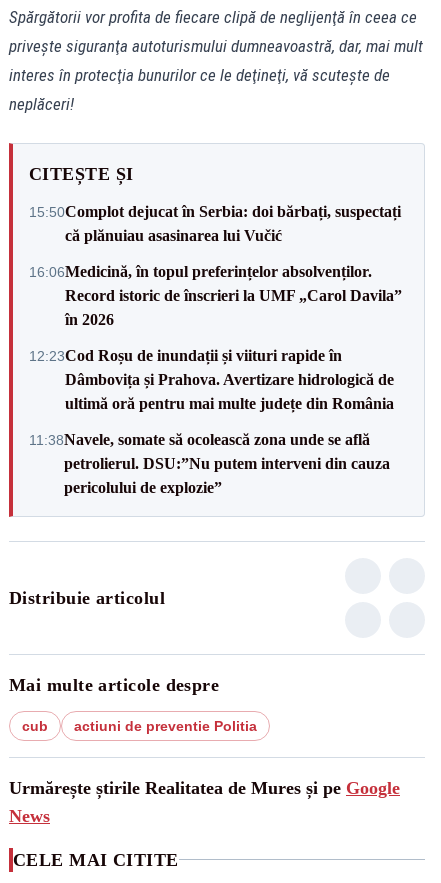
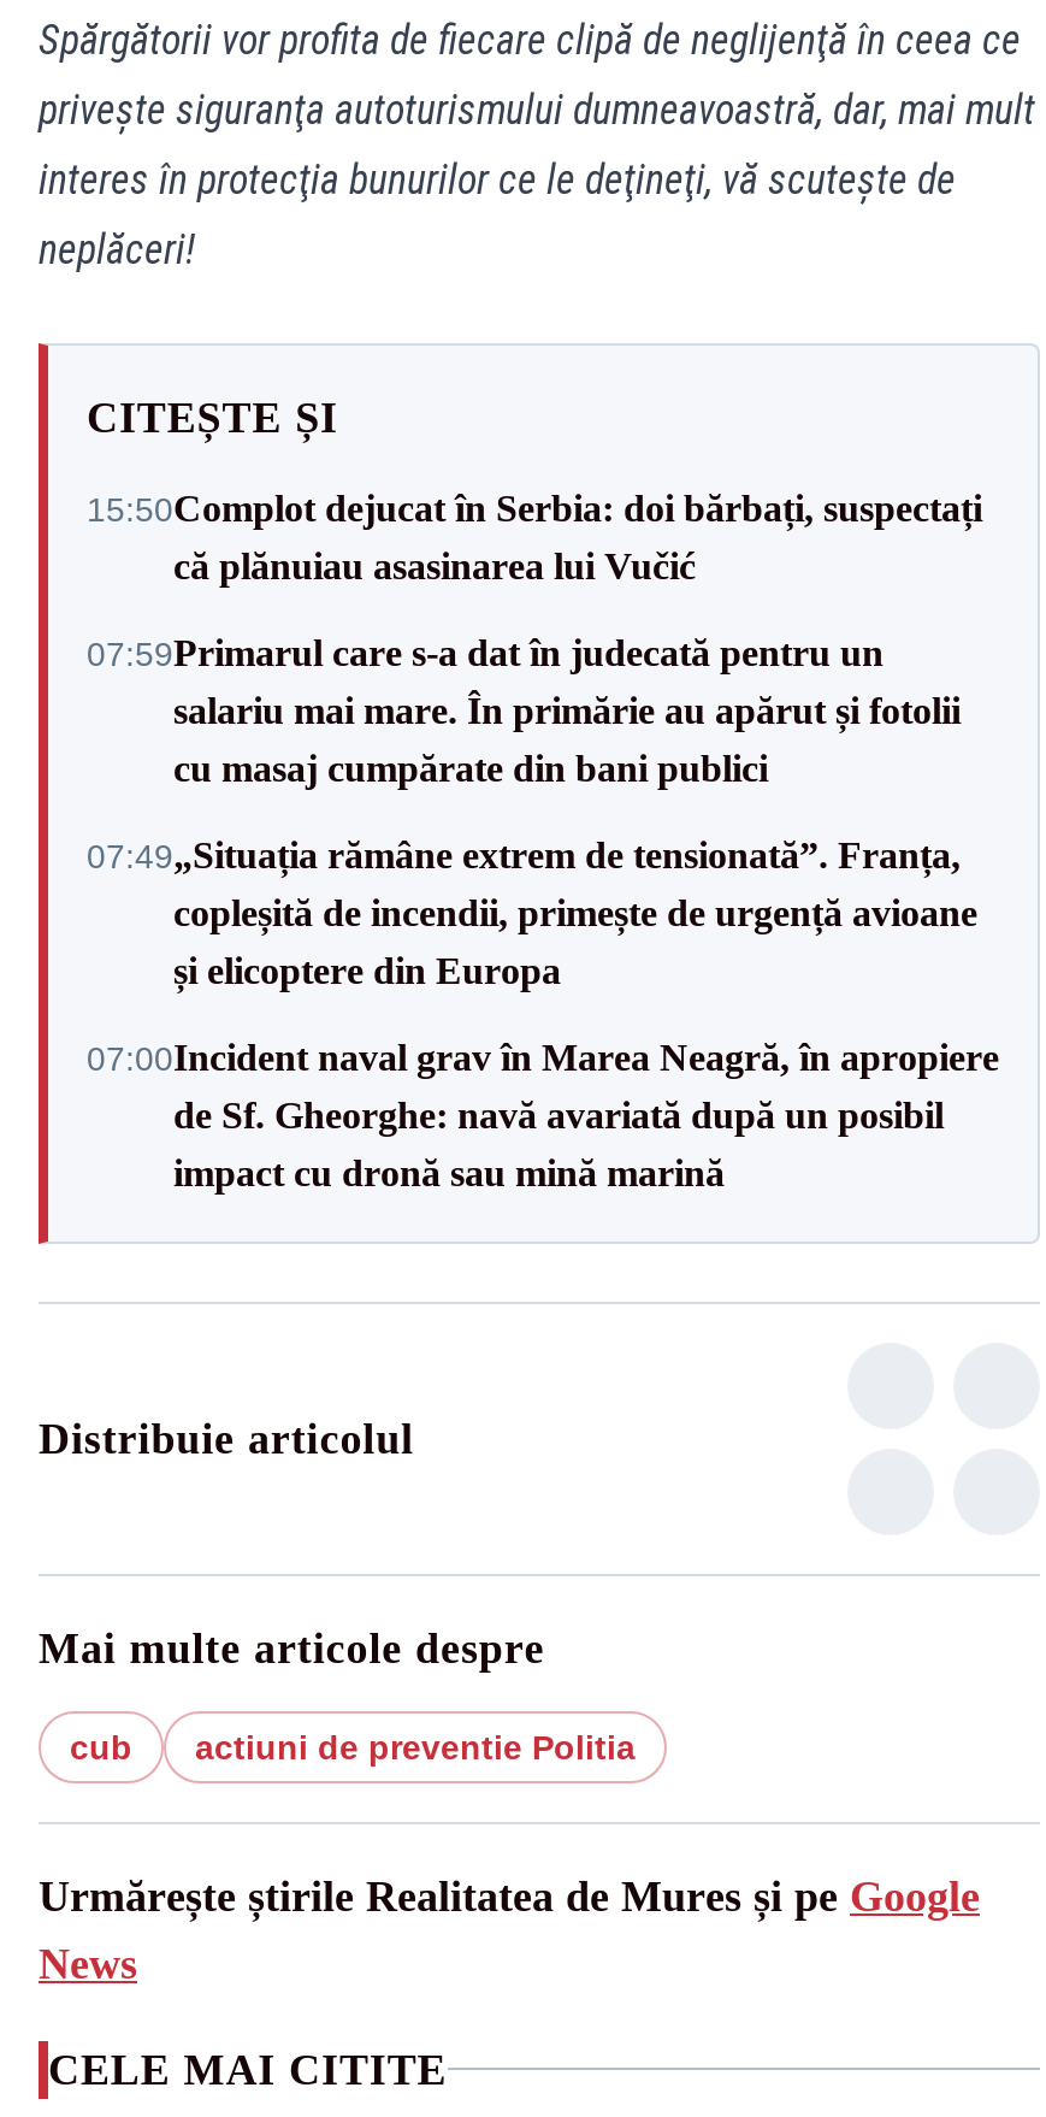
[29,262,402,327] 16:06Medicină, în topul preferințelor absolvenților. | Record istoric de înscrieri la UMF „Carol Davila” | în 2026 -> [87,631,961,788] 07:59Primarul care s-a dat în judecată pentru un | salariu mai mare. În primărie au apărut și fotolii | cu masaj cumpărate din bani publici
[29,346,394,411] 12:23Cod Roșu de inundații și viituri rapide în | Dâmbovița și Prahova. Avertizare hidrologică de | ultimă oră pentru mai multe județe din România -> [87,833,977,990] 07:49„Situația rămâne extrem de tensionată”. Franța, | copleșită de incendii, primește de urgență avioane | și elicoptere din Europa
[29,430,390,495] 11:38Navele, somate să ocolească zona unde se află | petrolierul. DSU:”Nu putem interveni din cauza | pericolului de explozie” -> [87,1036,999,1192] 07:00Incident naval grav în Marea Neagră, în apropiere | de Sf. Gheorghe: navă avariată după un posibil | impact cu dronă sau mină marină

